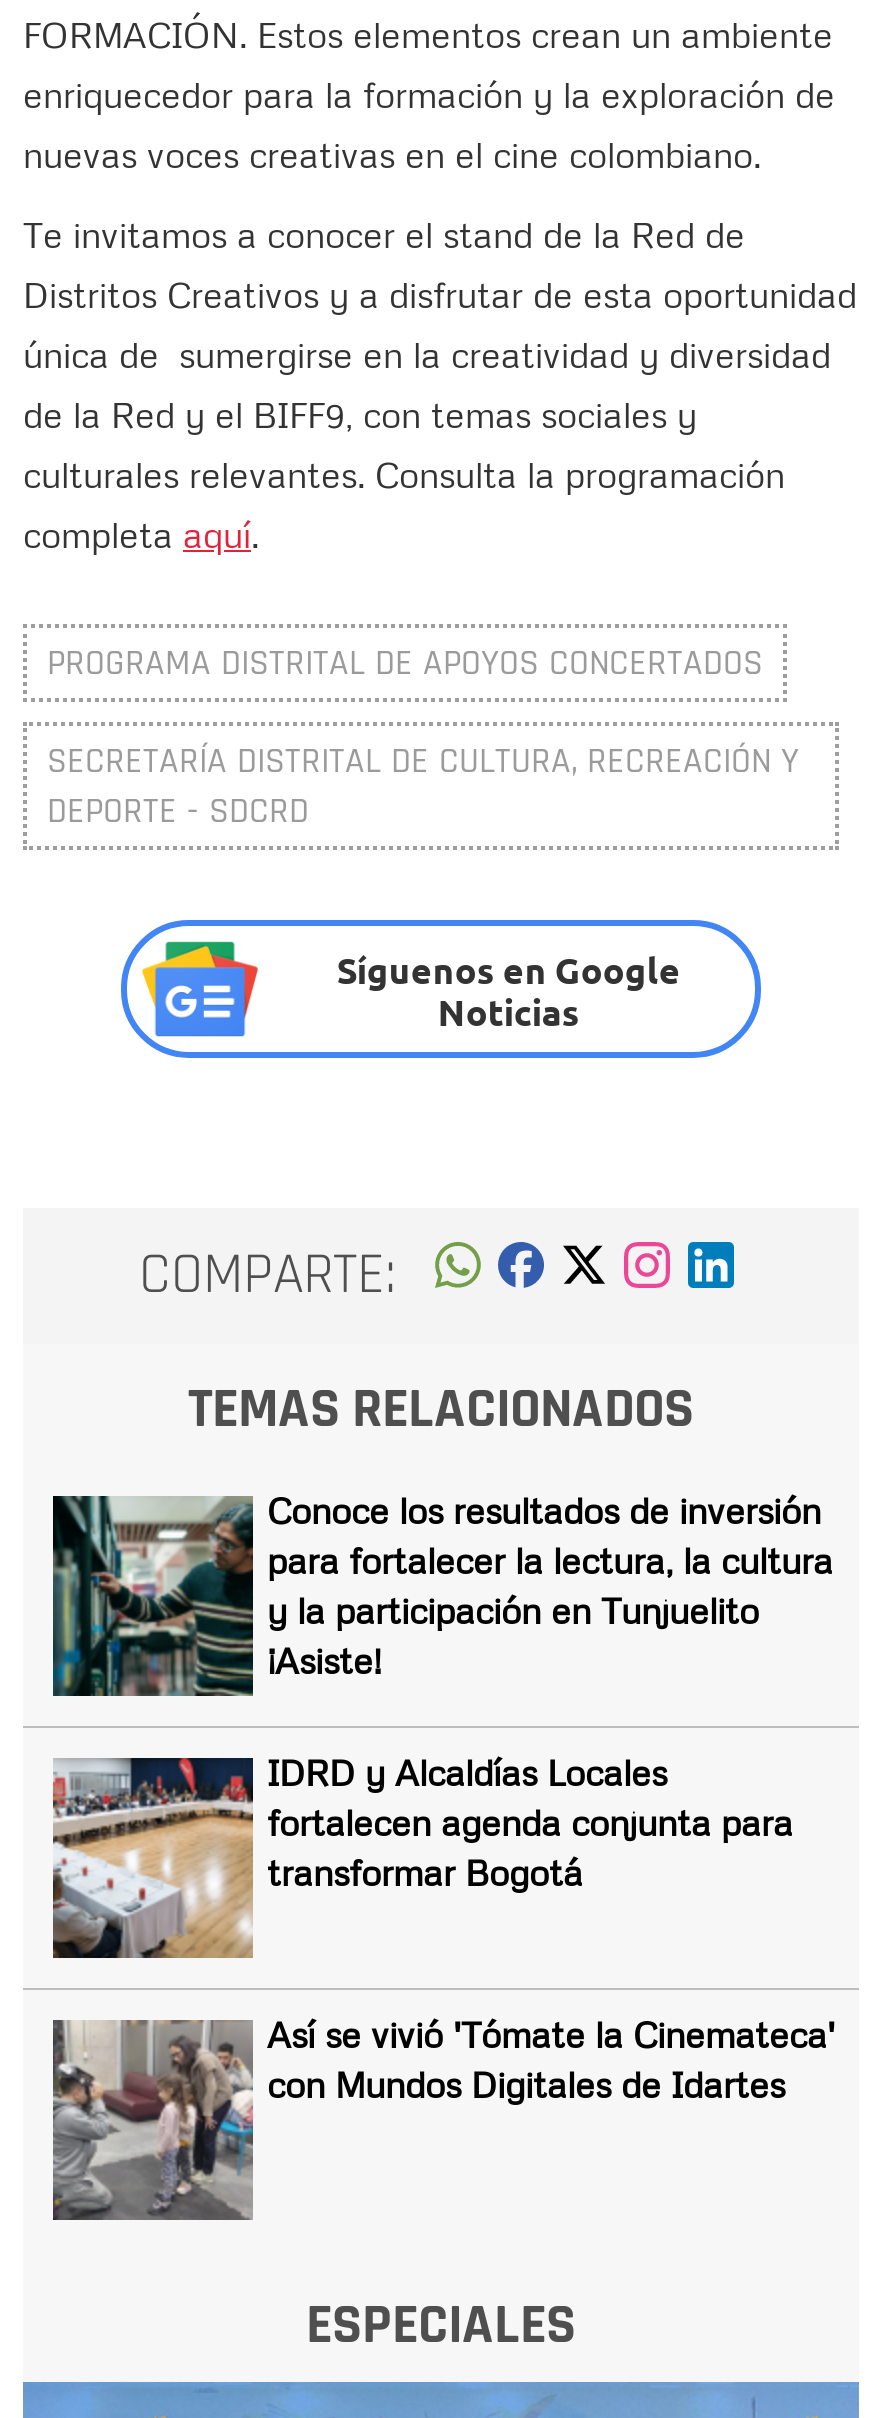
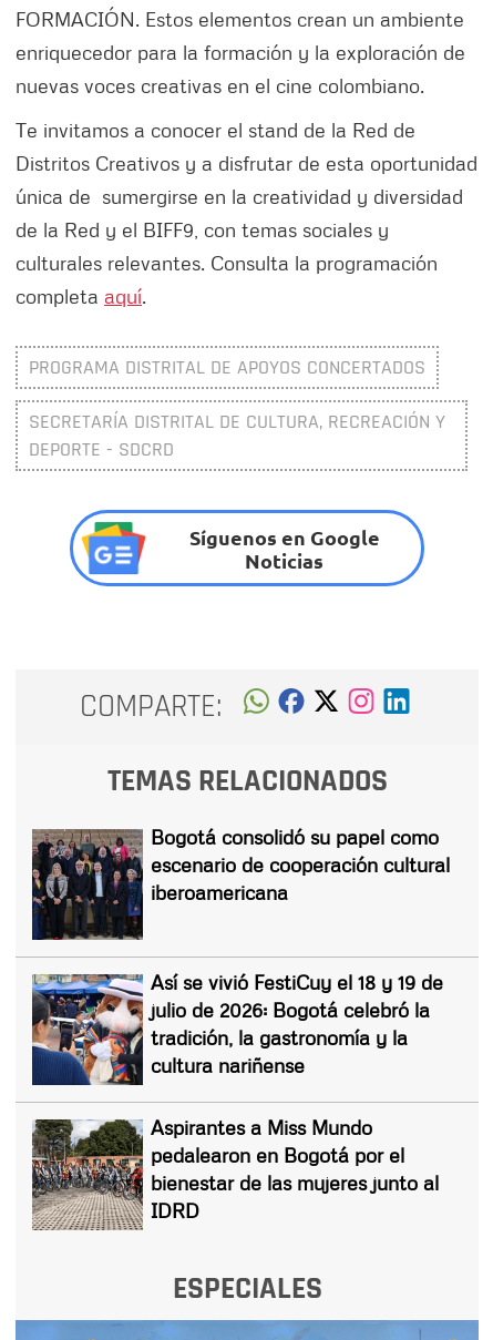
[51,1488,833,1698] [image] | Conoce los resultados de inversión | para fortalecer la lectura, la cultura | y la participación en Tunjuelito | ¡Asiste! -> [31,824,450,941] [image] | Bogotá consolidó su papel como | escenario de cooperación cultural | iberoamericana
[51,1750,793,1960] [image] | IDRD y Alcaldías Locales | fortalecen agenda conjunta para | transformar Bogotá -> [31,970,443,1086] [image] | Así se vivió FestiCuy el 18 y 19 de | julio de 2026: Bogotá celebró la | tradición, la gastronomía y la | cultura nariñense
[51,2012,835,2220] [image] | Así se vivió 'Tómate la Cinemateca' | con Mundos Digitales de Idartes -> [32,1115,439,1230] [image] | Aspirantes a Miss Mundo | pedalearon en Bogotá por el | bienestar de las mujeres junto al | IDRD

